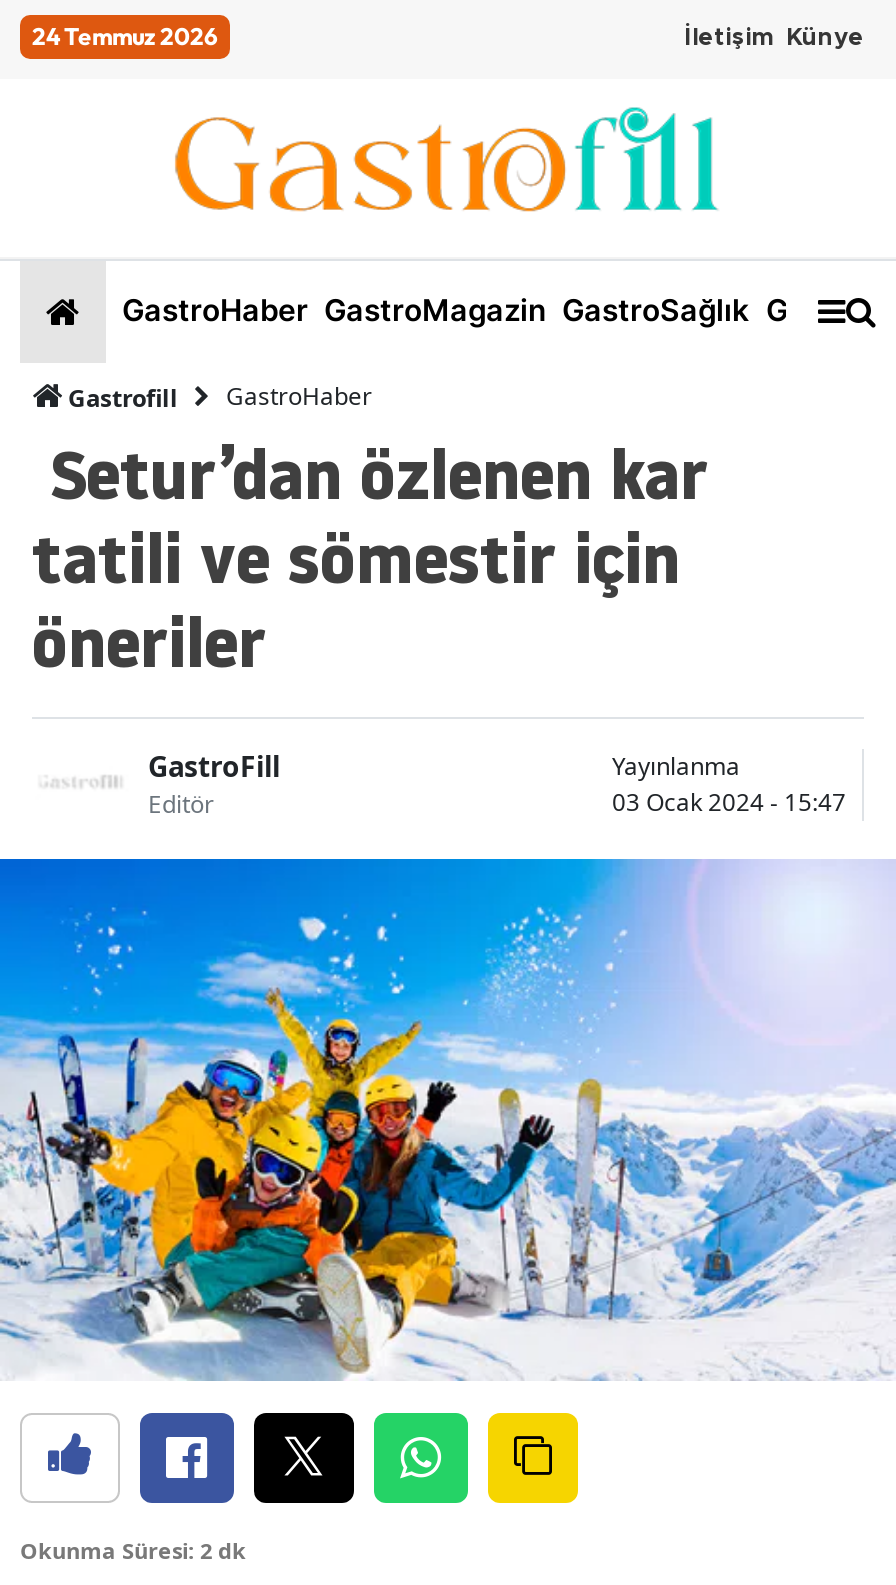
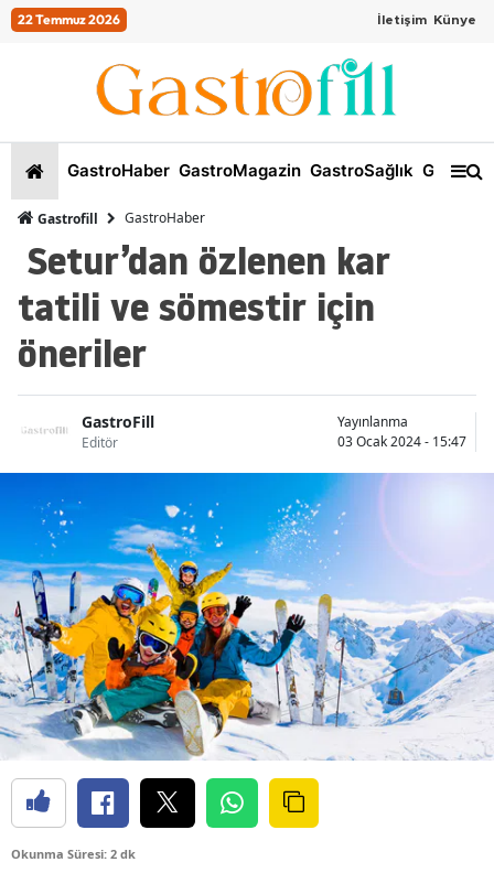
[32,21,218,51] 24 Temmuz 2026 -> [18,11,120,28] 22 Temmuz 2026

